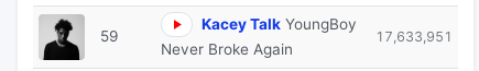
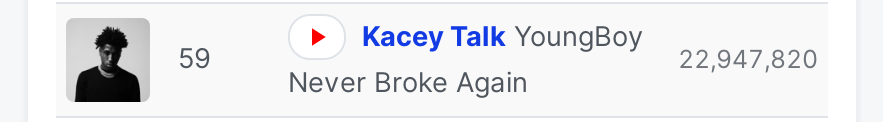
[375,29,453,45] 17,633,951 -> [678,44,818,74] 22,947,820

